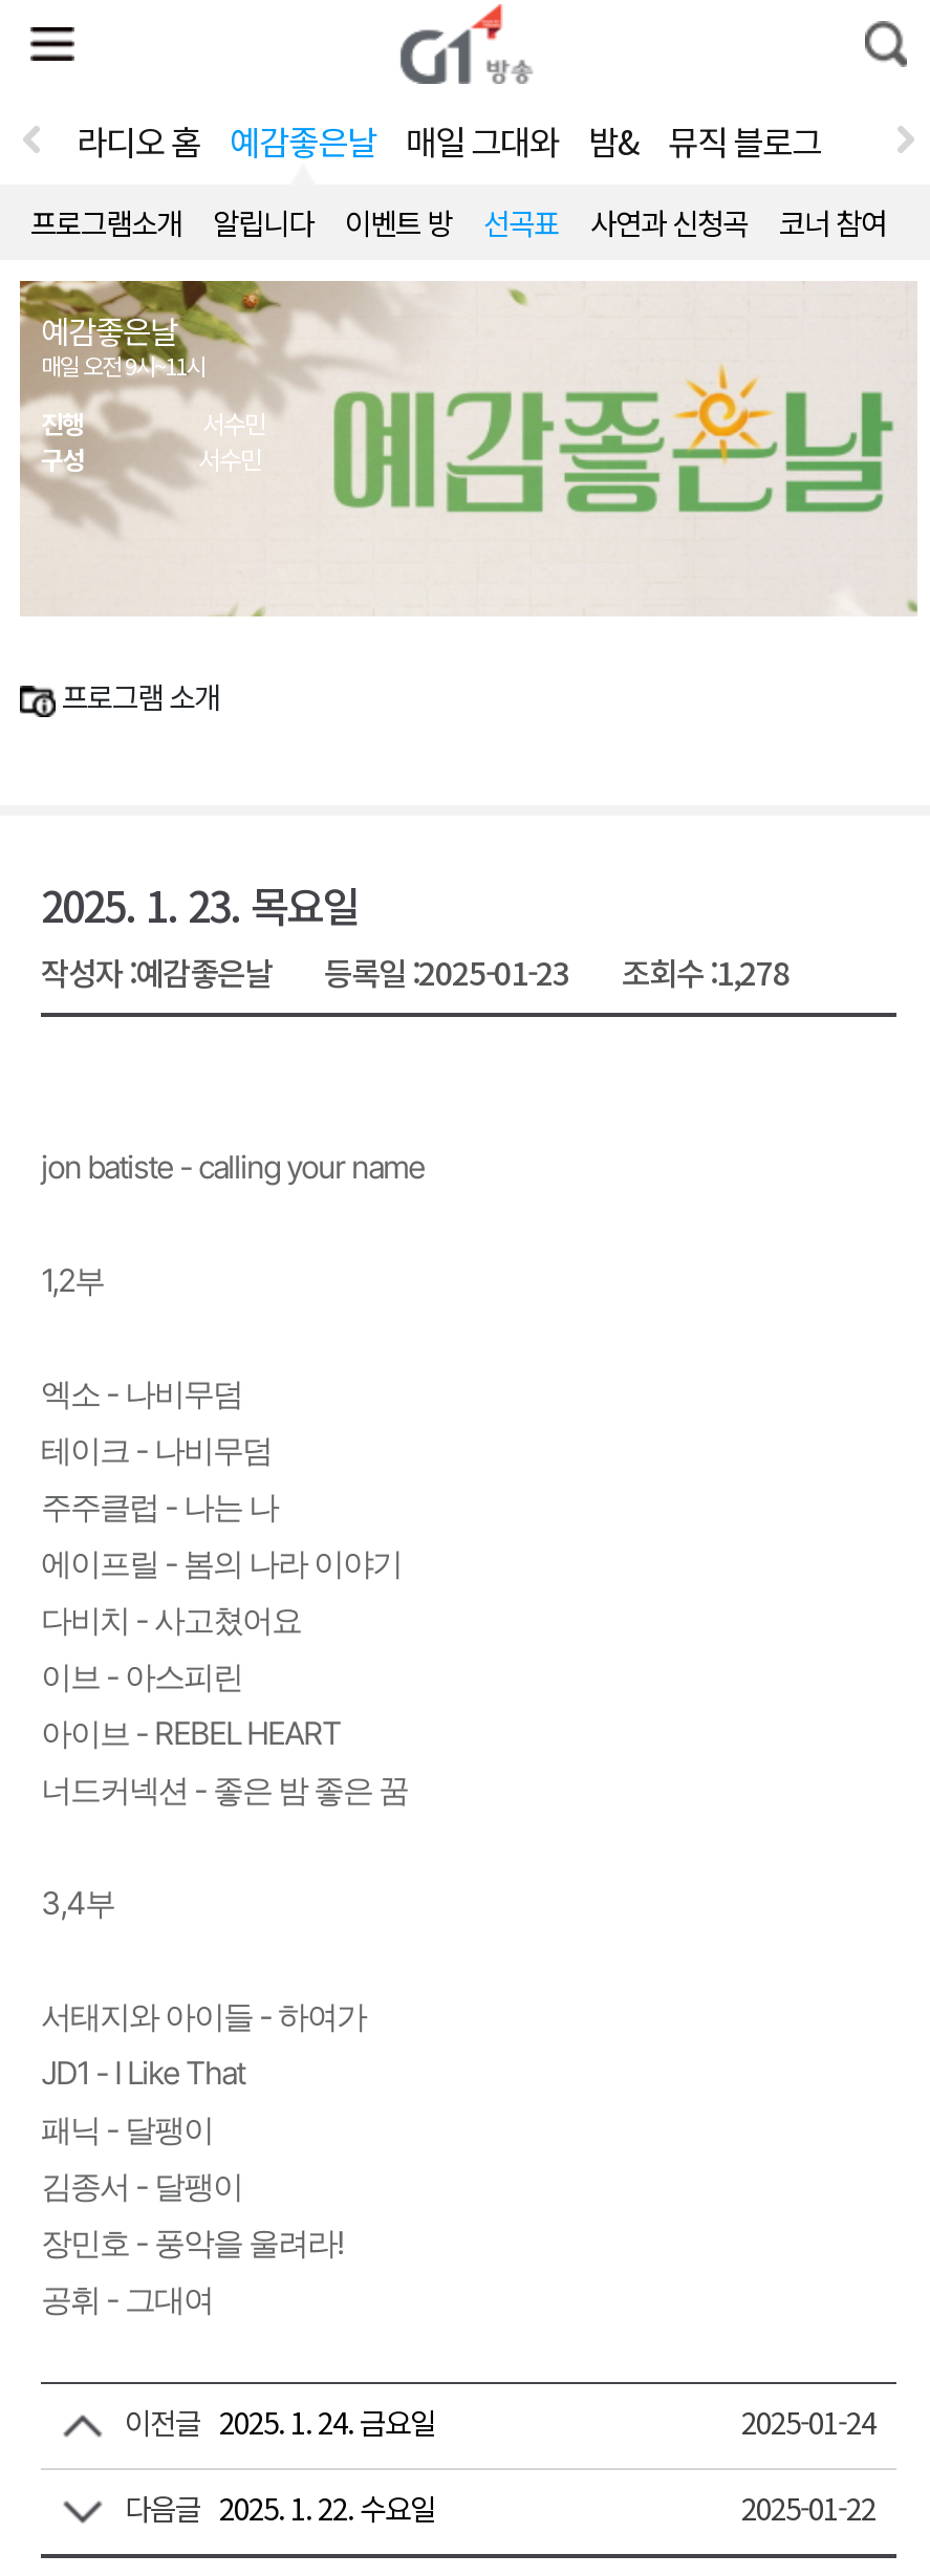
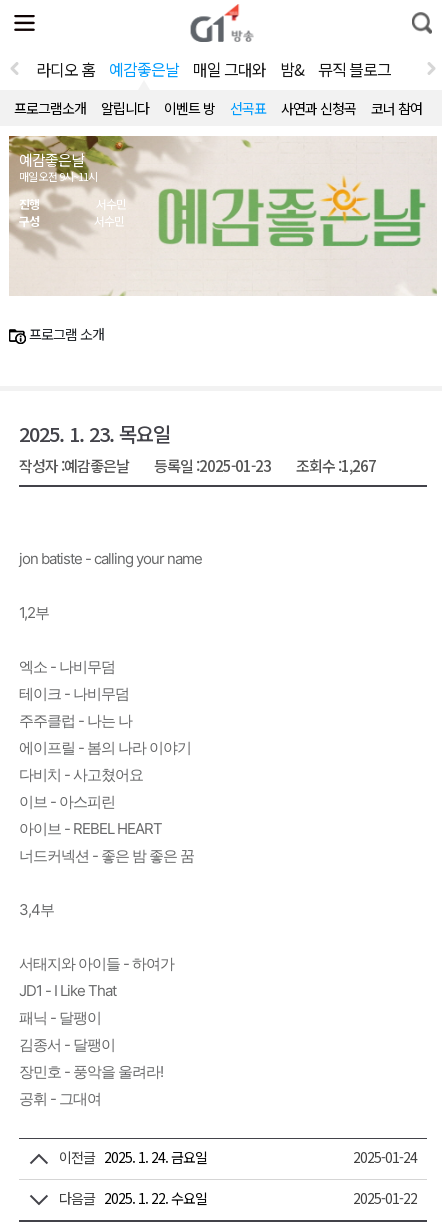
[41,949,790,993] 작성자 : 예감좋은날 등록일 : 2025-01-23 조회수 : 1,278 -> [19,455,376,476] 작성자 : 예감좋은날 등록일 : 2025-01-23 조회수 : 1,267

